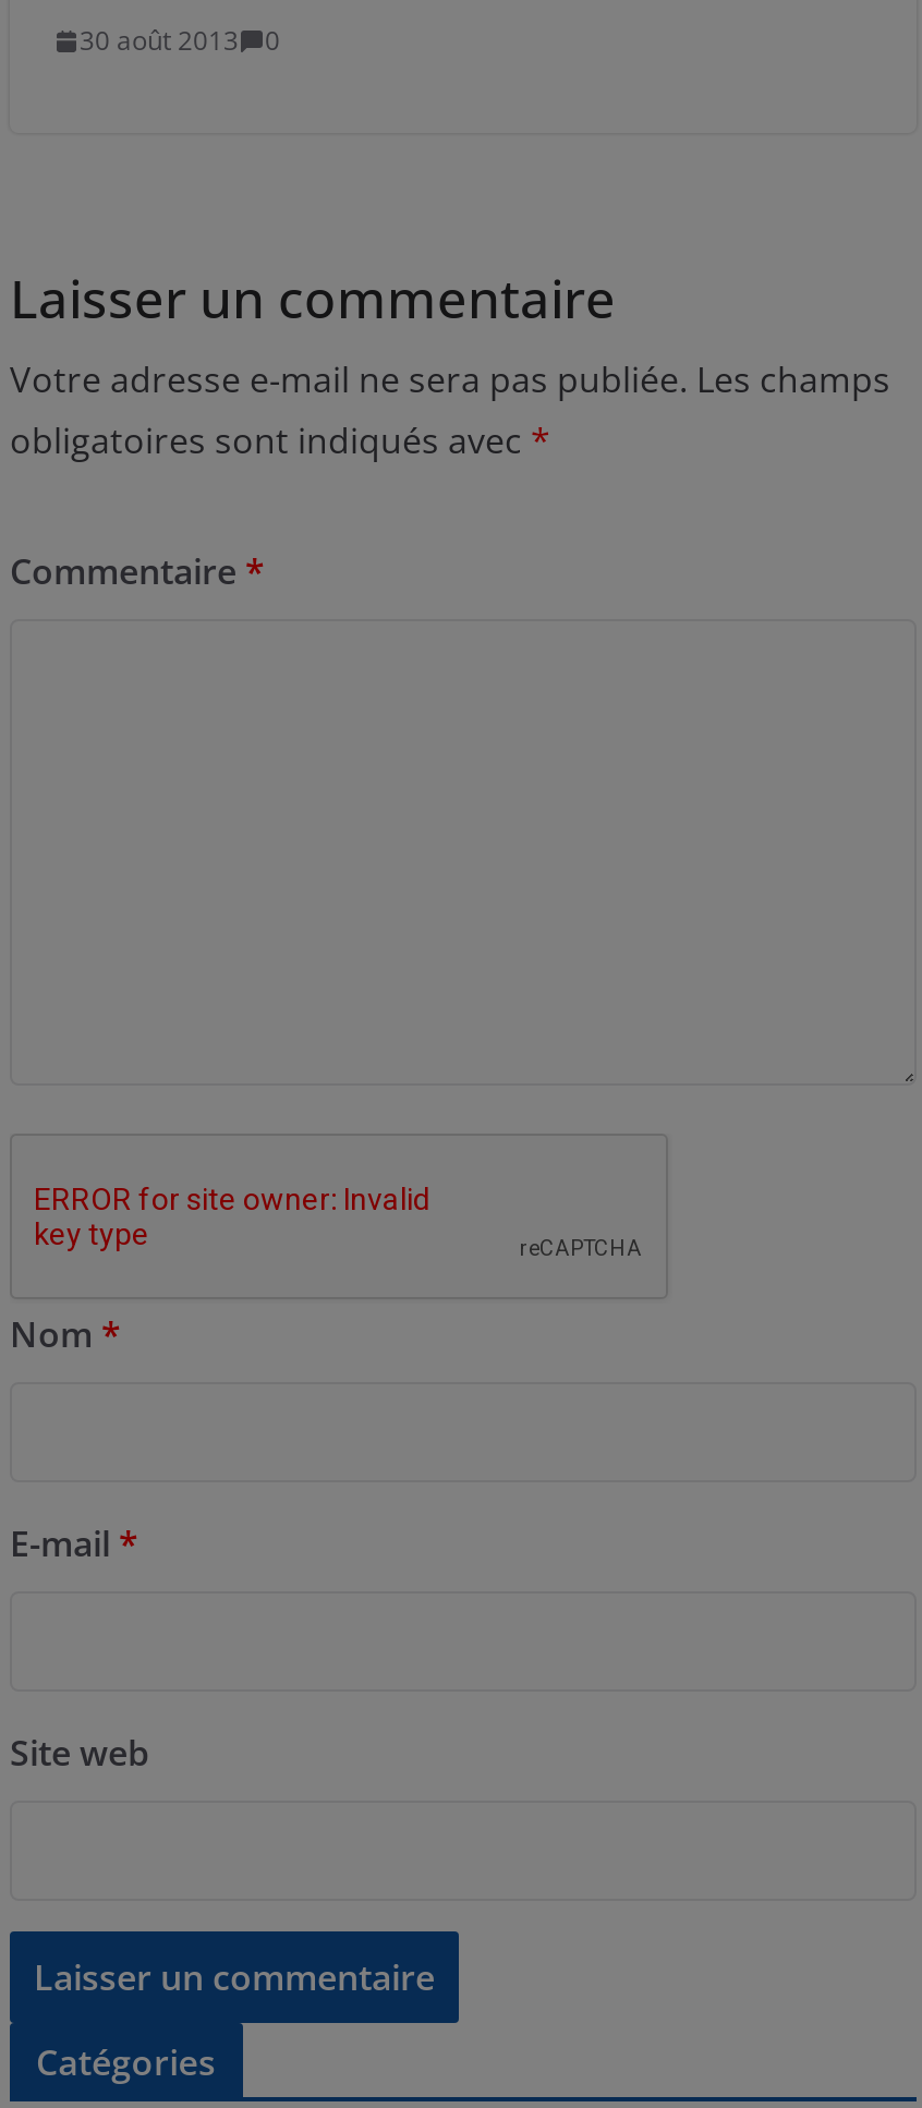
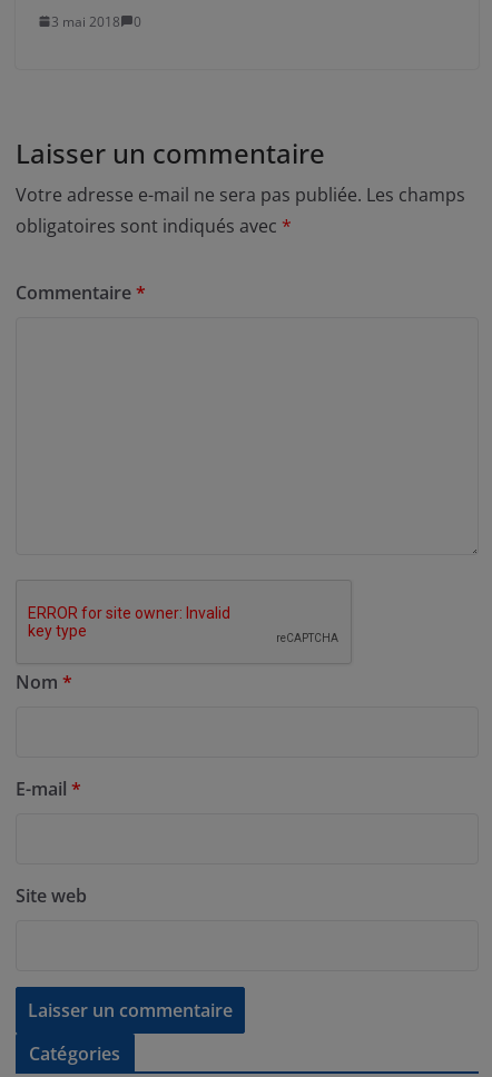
[80,22,280,60] 30 août 2013 0 -> [51,12,141,31] 3 mai 2018 0

